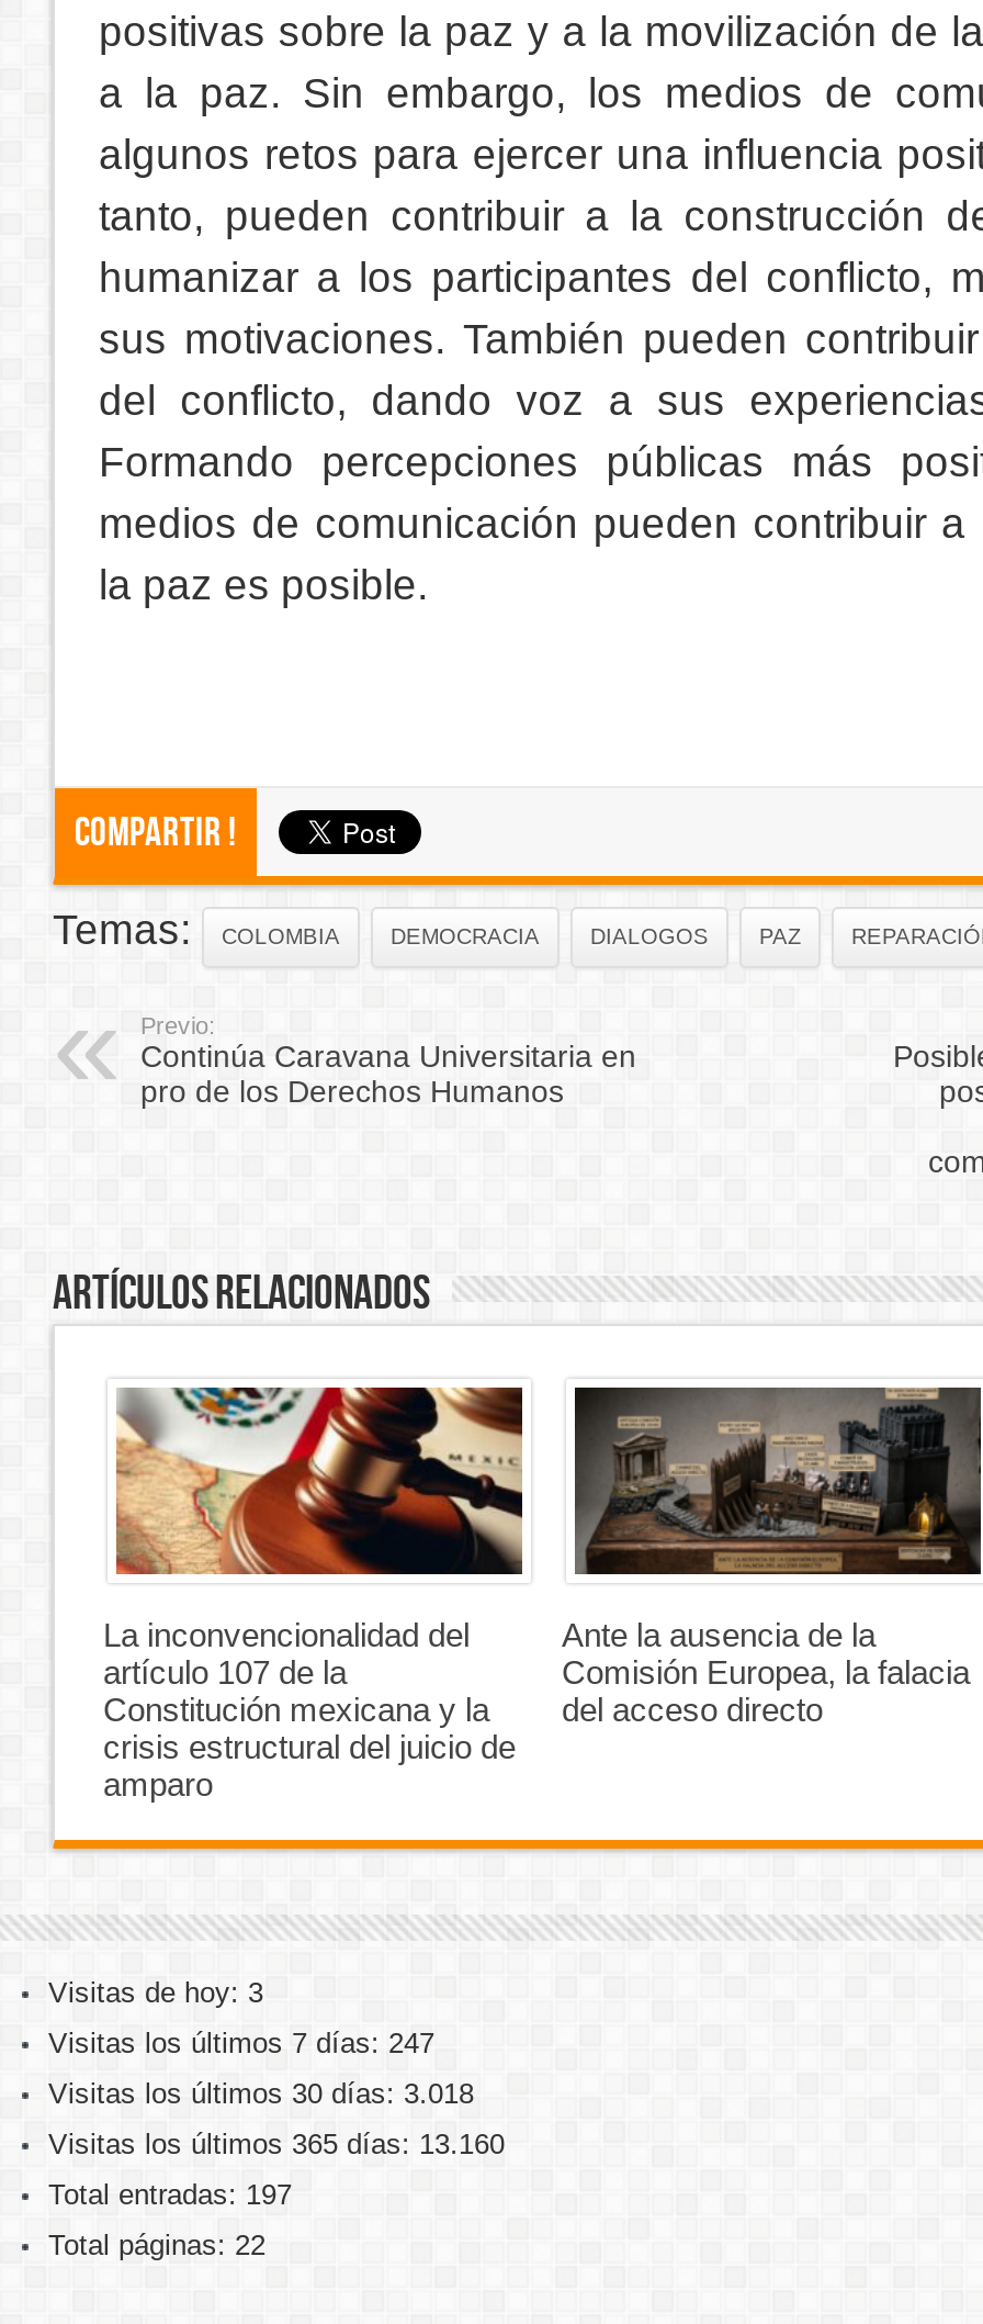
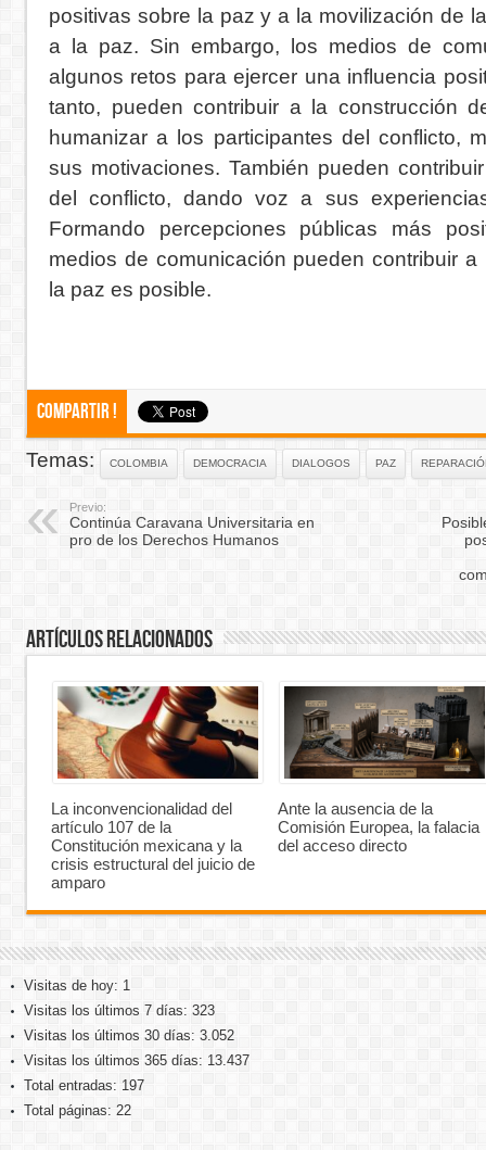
[48,1976,263,2009] Visitas de hoy: 3 -> [24,977,130,994] Visitas de hoy: 1
[48,2027,434,2059] Visitas los últimos 7 días: 247 -> [24,1002,215,1019] Visitas los últimos 7 días: 323
[48,2077,474,2110] Visitas los últimos 30 días: 3.018 -> [24,1027,234,1044] Visitas los últimos 30 días: 3.052
[48,2127,505,2160] Visitas los últimos 365 días: 13.160 -> [24,1052,250,1069] Visitas los últimos 365 días: 13.437

